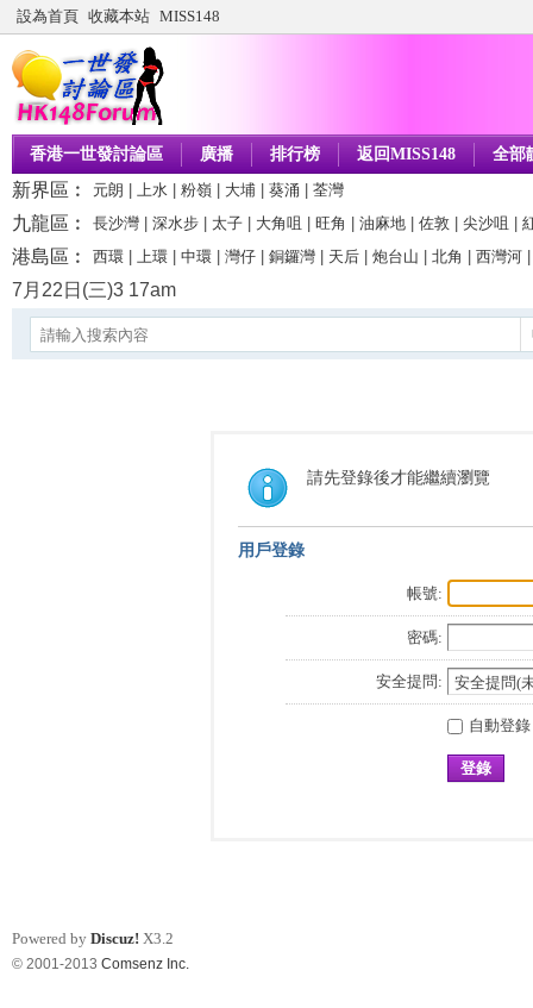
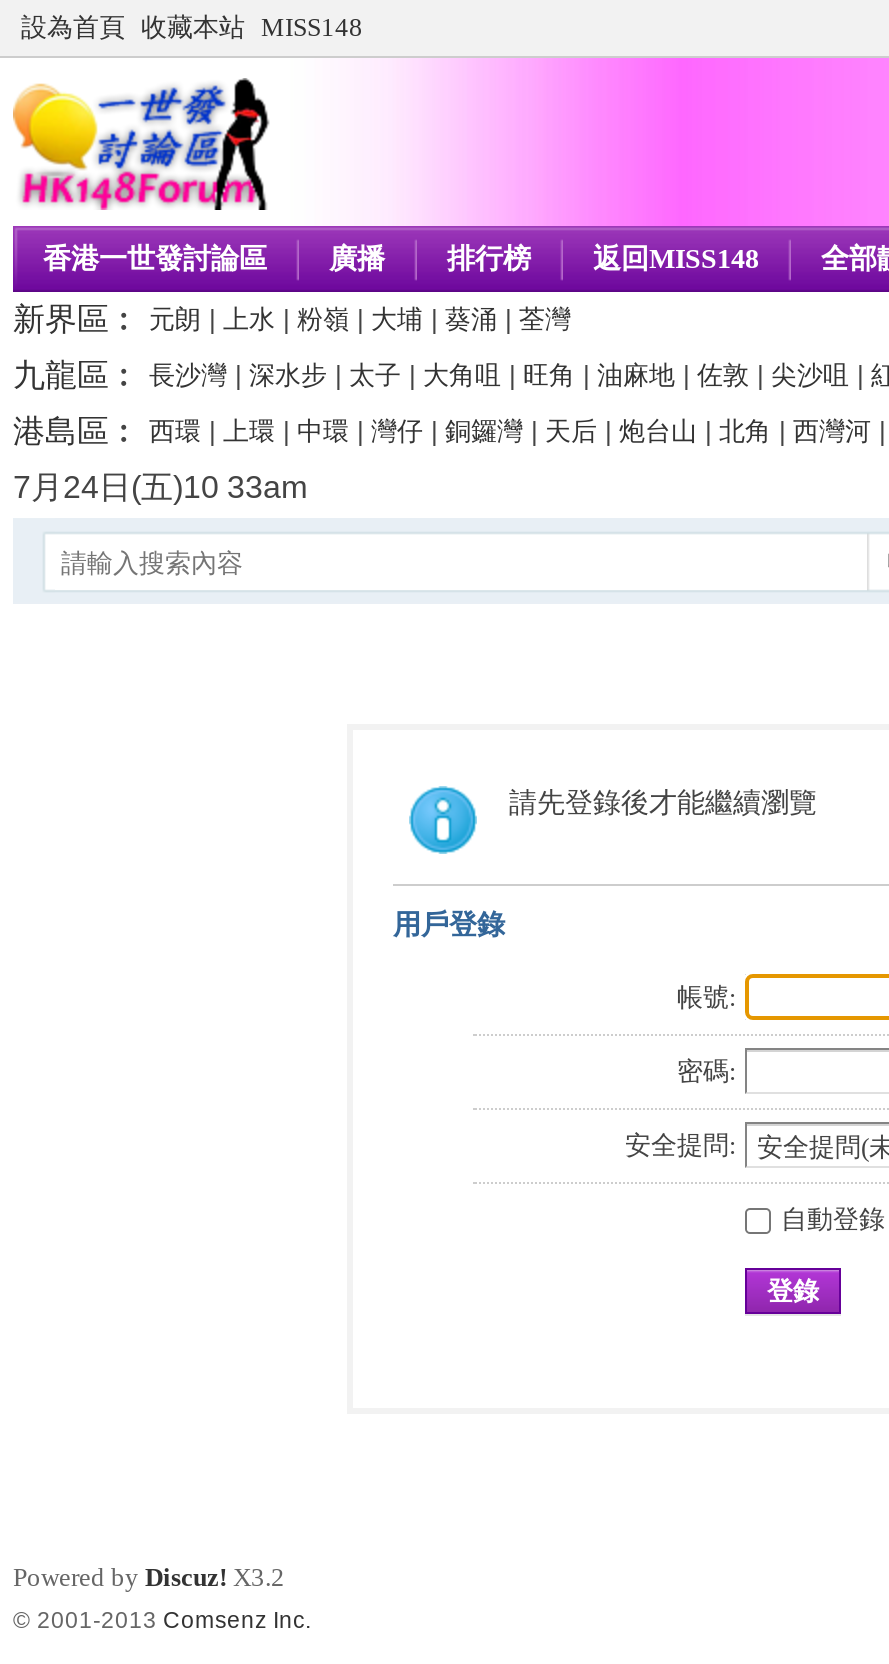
[12,280,176,300] 7月22日(三)3: 17am -> [13,470,307,504] 7月24日(五)10:33am

